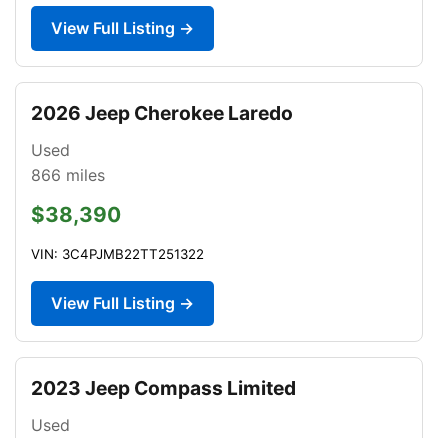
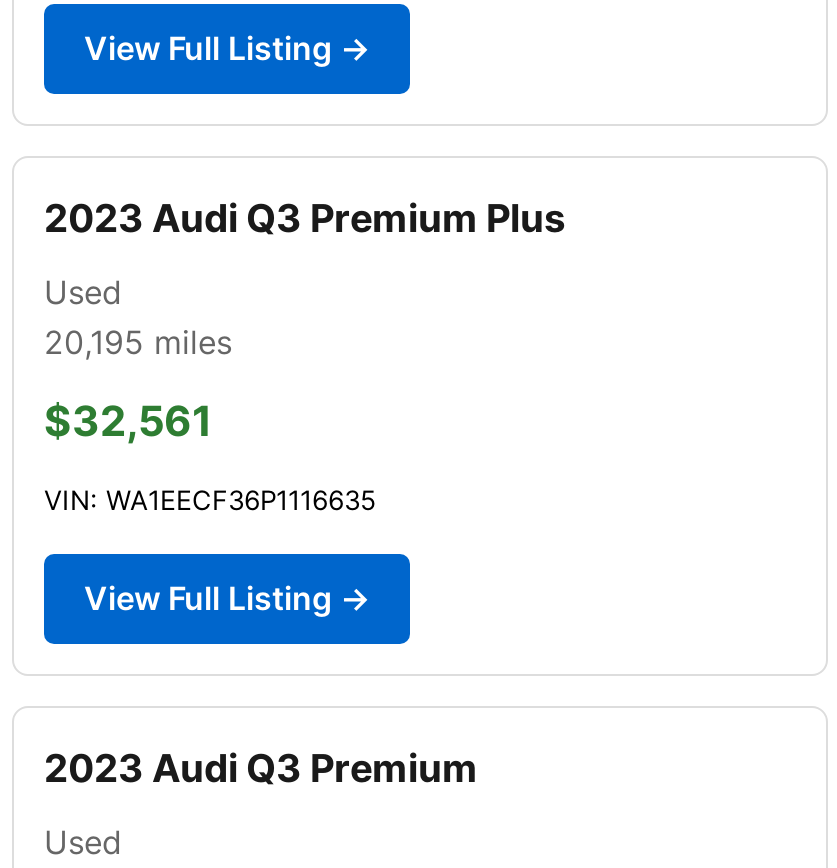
[31,101,293,125] 2026 Jeep Cherokee Laredo -> [44,194,566,242] 2023 Audi Q3 Premium Plus
[31,165,105,185] 866 miles -> [44,322,232,362] 20,195 miles
[31,202,121,227] $38,390 -> [44,396,212,446] $32,561
[31,246,204,262] VIN: 3C4PJMB22TT251322 -> [44,484,376,516] VIN: WA1EECF36P1116635
[31,376,296,400] 2023 Jeep Compass Limited -> [44,744,478,792] 2023 Audi Q3 Premium

